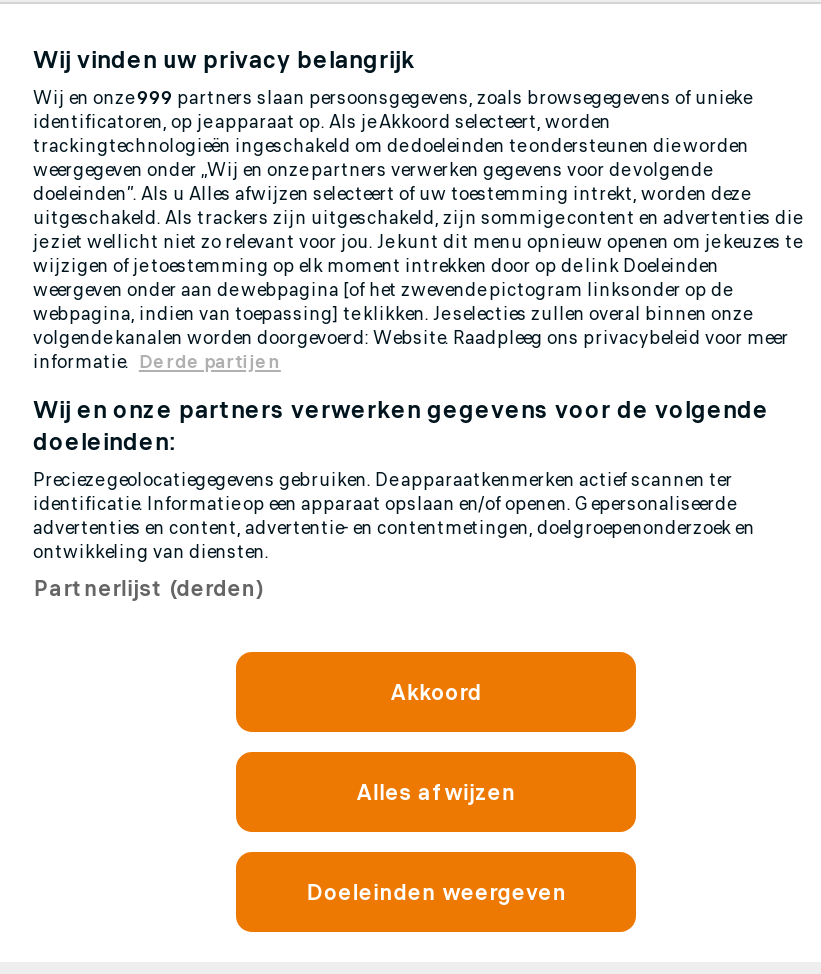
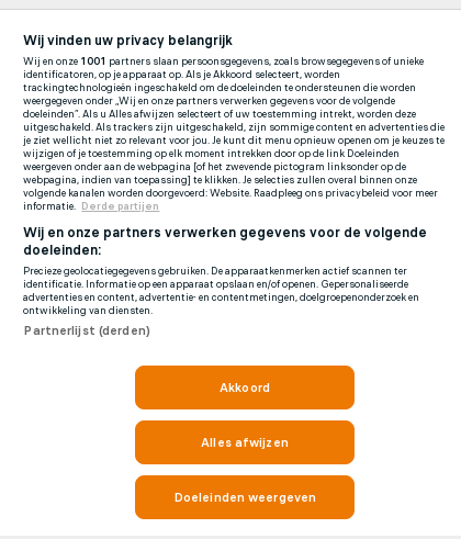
[33,86,751,110] Wij en onze999 partners slaan persoonsgegevens, zoals browsegegevens of unieke -> [23,55,424,68] Wij en onze1001 partners slaan persoonsgegevens, zoals browsegegevens of unieke

